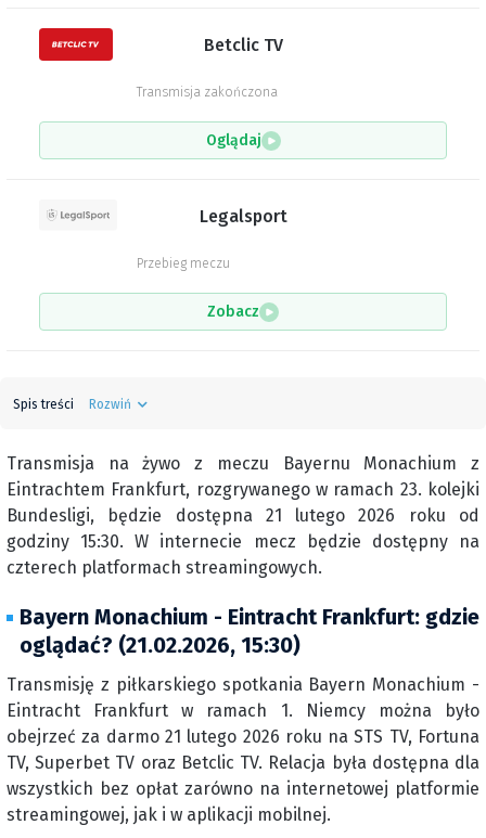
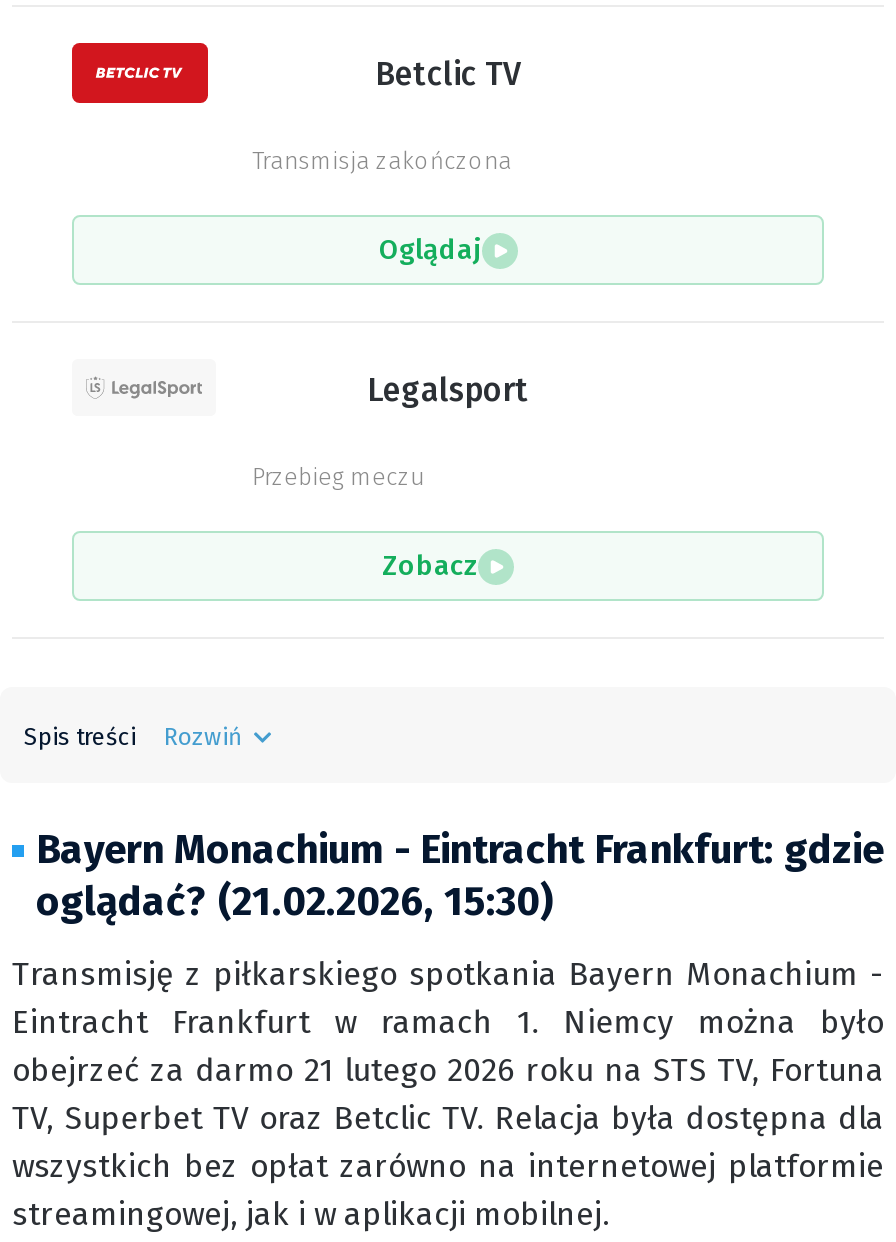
[7,453,479,578] Transmisja na żywo z meczu Bayernu Monachium z | Eintrachtem Frankfurt, rozgrywanego w ramach 23. kolejki | Bundesligi, będzie dostępna 21 lutego 2026 roku od | godziny 15:30. W internecie mecz będzie dostępny na | czterech platformach streamingowych. -> none

